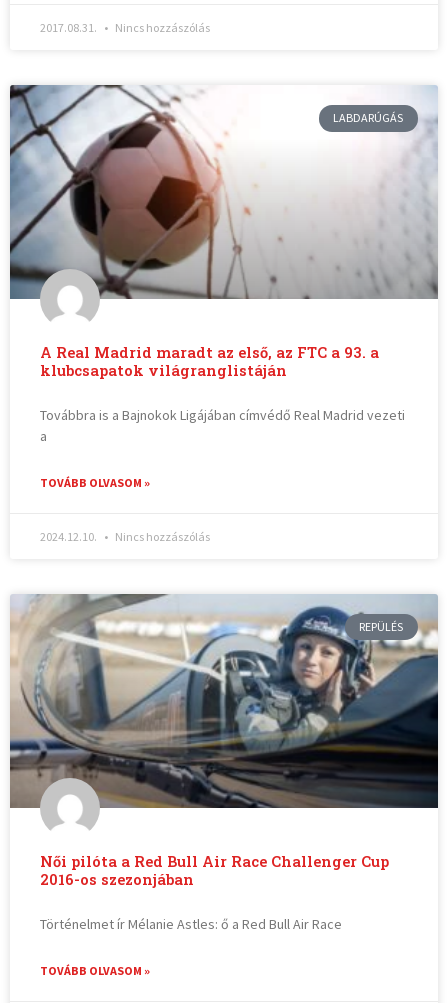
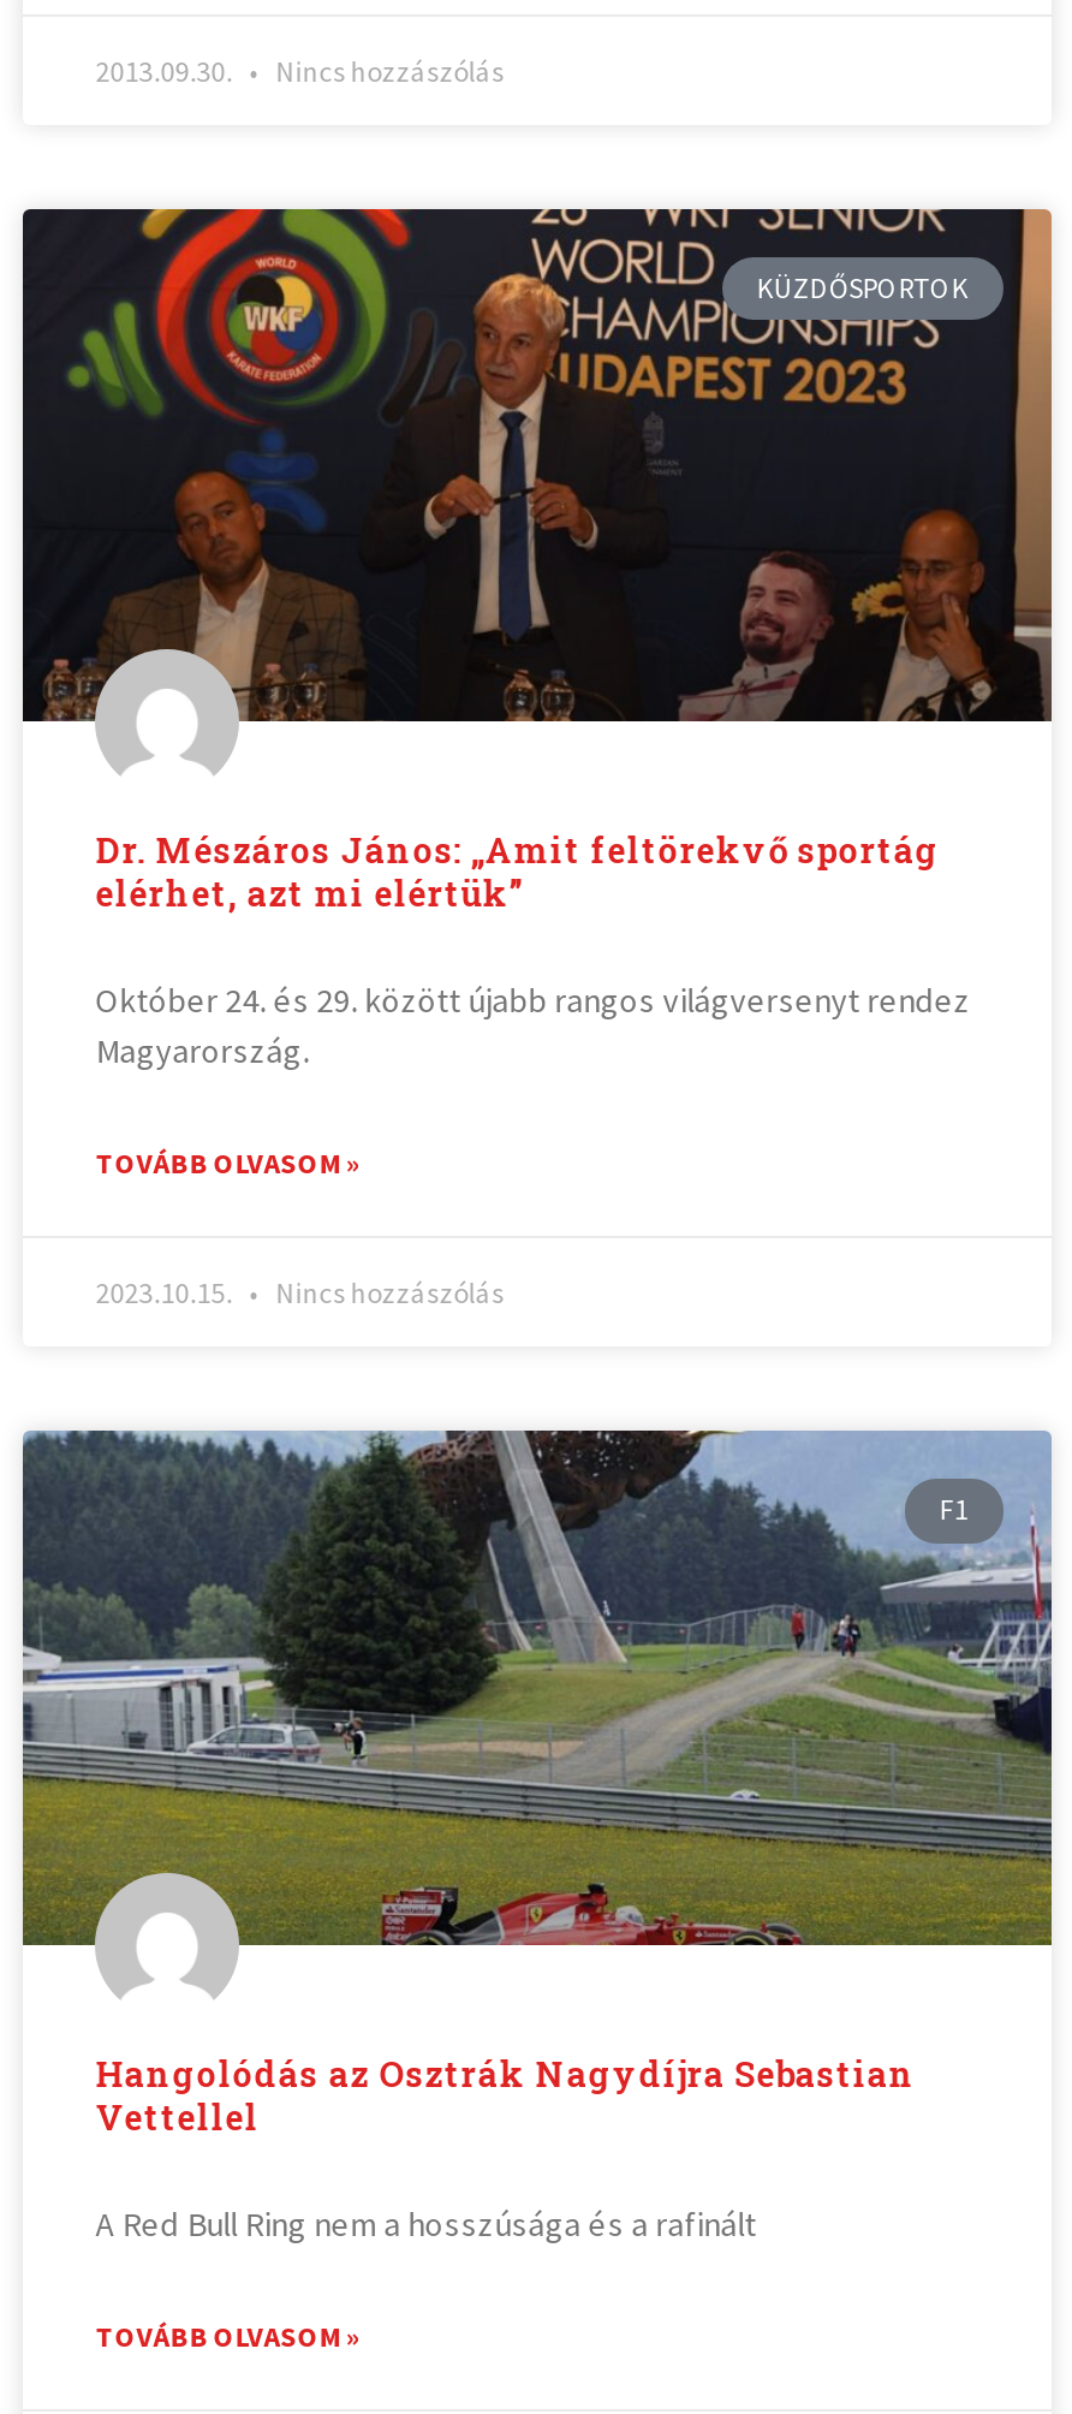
[40,20,210,35] 2017.08.31. Nincs hozzászólás -> [96,52,504,88] 2013.09.30. Nincs hozzászólás
[9,84,438,299] [image] | LABDARÚGÁS -> [20,206,1054,723] [image] | KÜZDŐSPORTOK
[40,343,379,380] A Real Madrid maradt az első, az FTC a 93. a | klubcsapatok világranglistáján -> [96,828,939,917] Dr. Mészáros János: „Amit feltörekvő sportág | elérhet, azt mi elértük”
[40,406,405,445] Továbbra is a Bajnokok Ligájában címvédő Real Madrid vezeti | a -> [96,980,971,1073] Október 24. és 29. között újabb rangos világversenyt rendez | Magyarország.
[40,529,210,544] 2024.12.10. Nincs hozzászólás -> [96,1275,504,1311] 2023.10.15. Nincs hozzászólás
[10,593,439,809] [image] | REPÜLÉS -> [20,1427,1054,1949] [image] | F1
[40,852,389,889] Női pilóta a Red Bull Air Race Challenger Cup | 2016-os szezonjában -> [96,2051,915,2140] Hangolódás az Osztrák Nagydíjra Sebastian | Vettellel
[40,915,342,933] Történelmet ír Mélanie Astles: ő a Red Bull Air Race -> [96,2203,757,2246] A Red Bull Ring nem a hosszúsága és a rafinált

